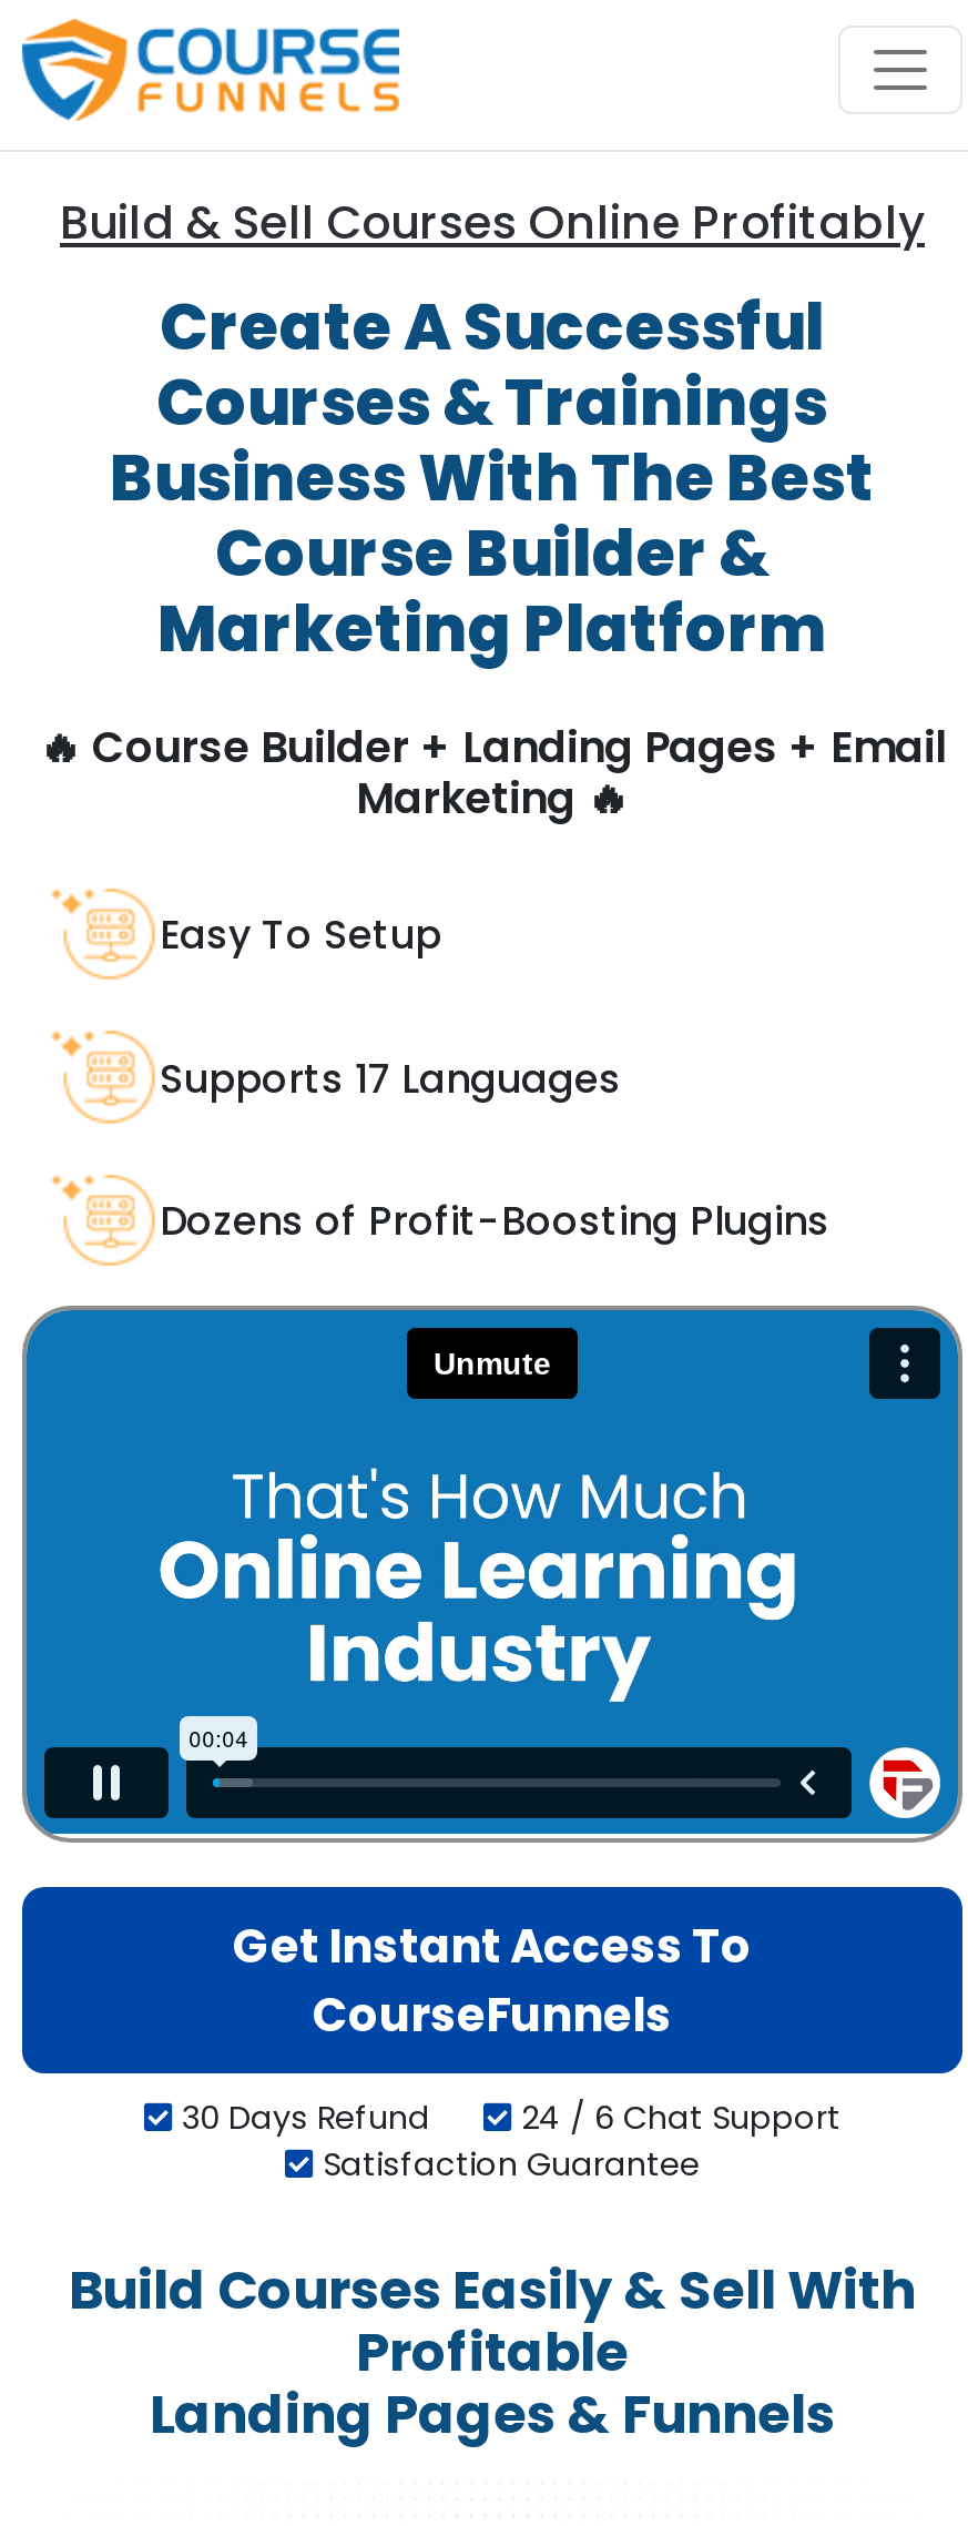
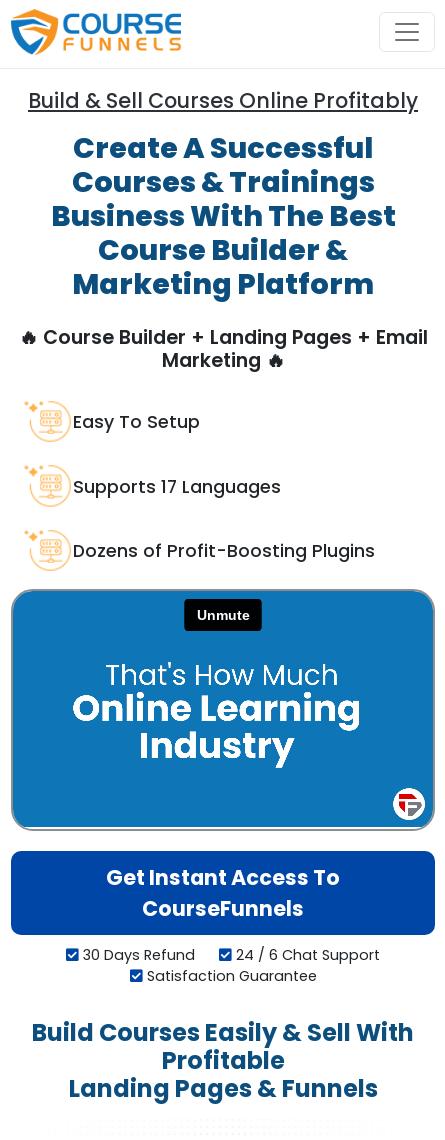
[867,1326,942,1401] [image] -> none
[42,1701,854,1820] [image] -> none

